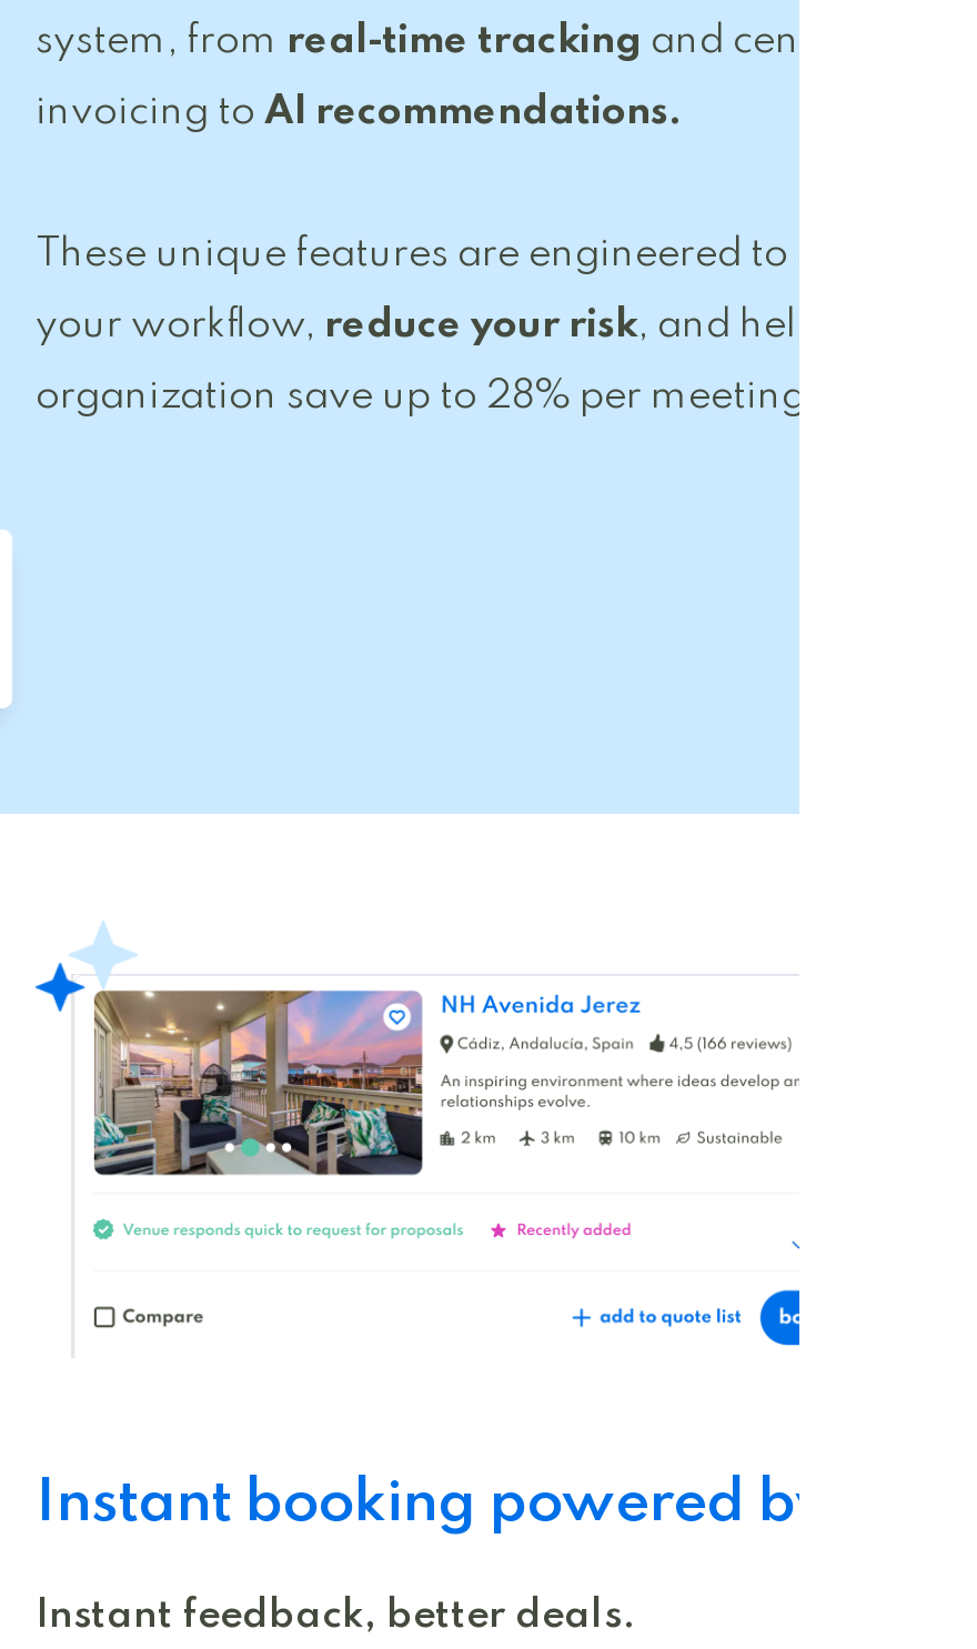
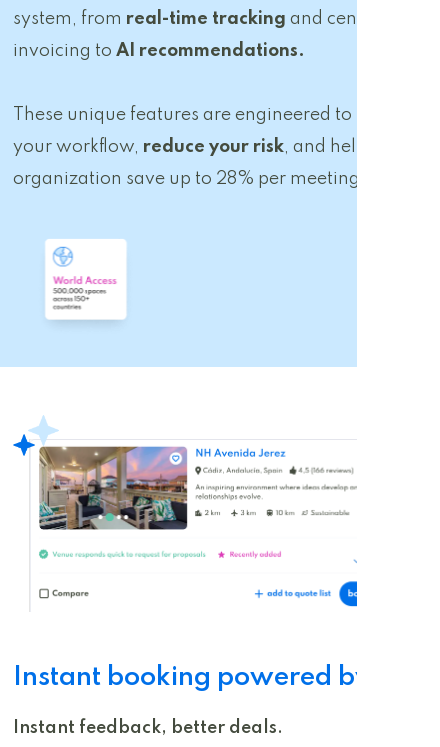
none -> [45,239,127,320] [image]

